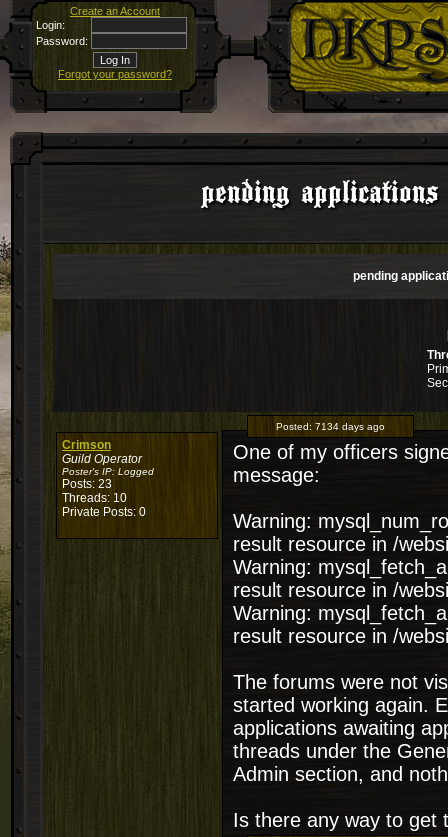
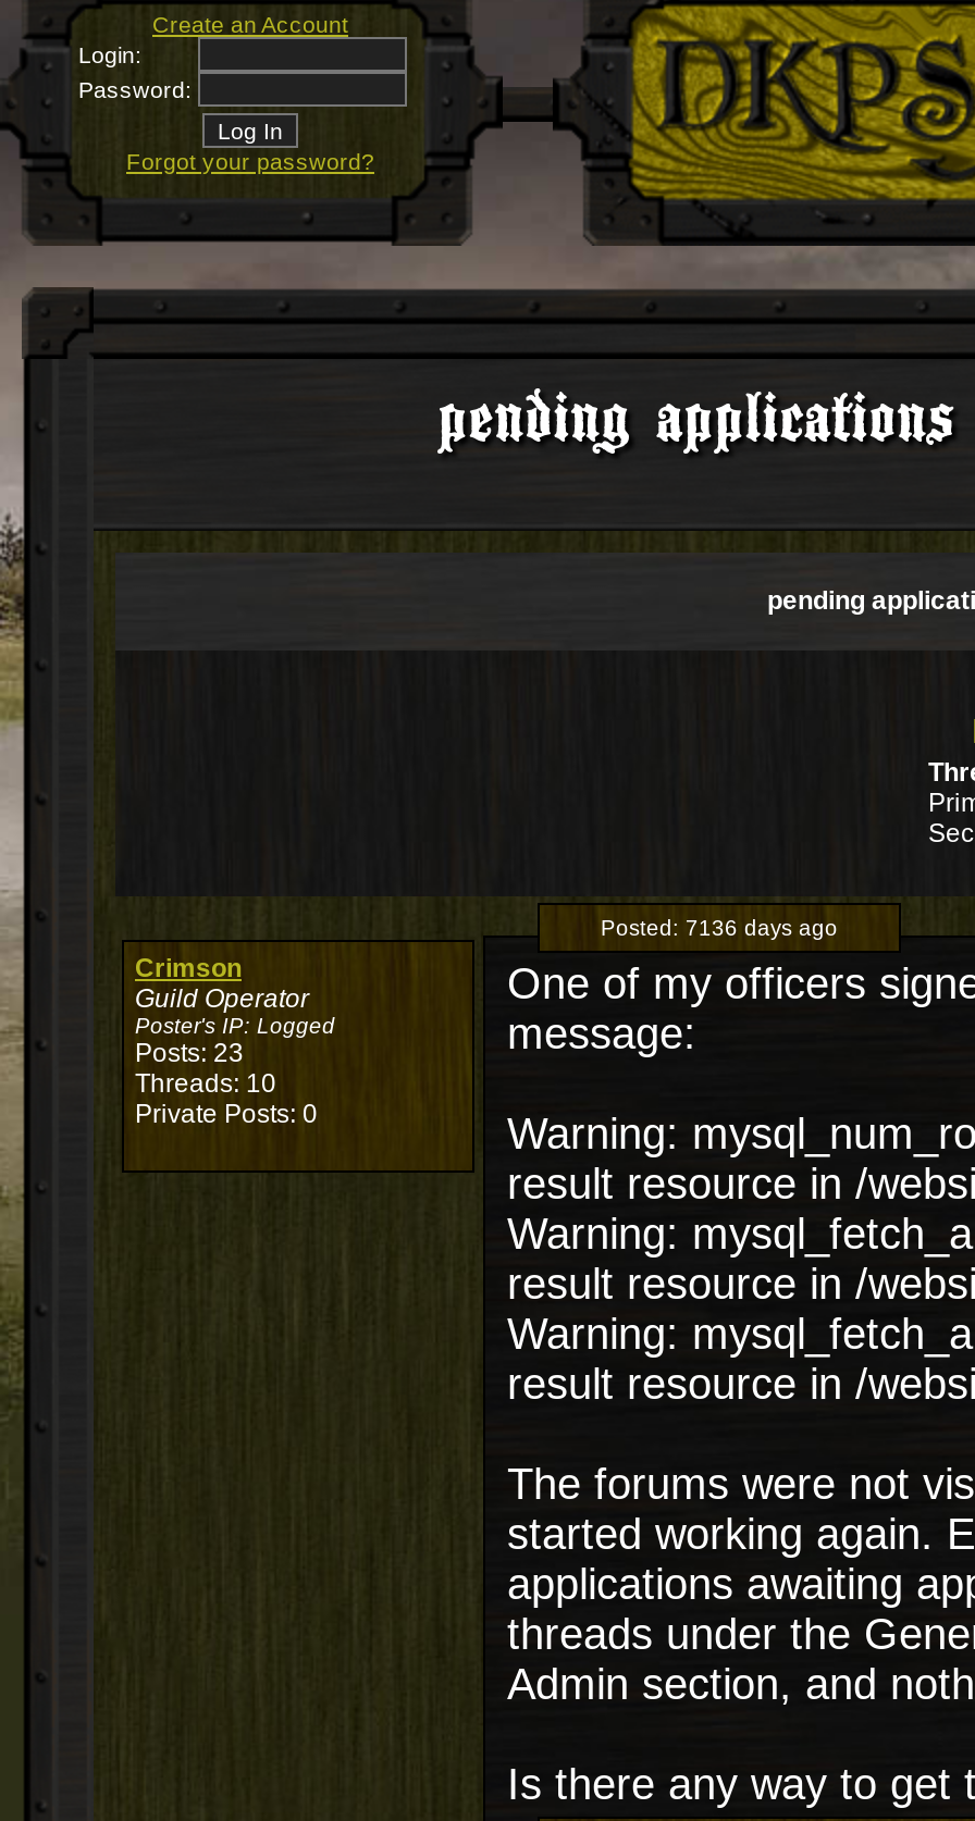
[276,421,385,432] Posted: 7134 days ago -> [601,916,838,940] Posted: 7136 days ago

